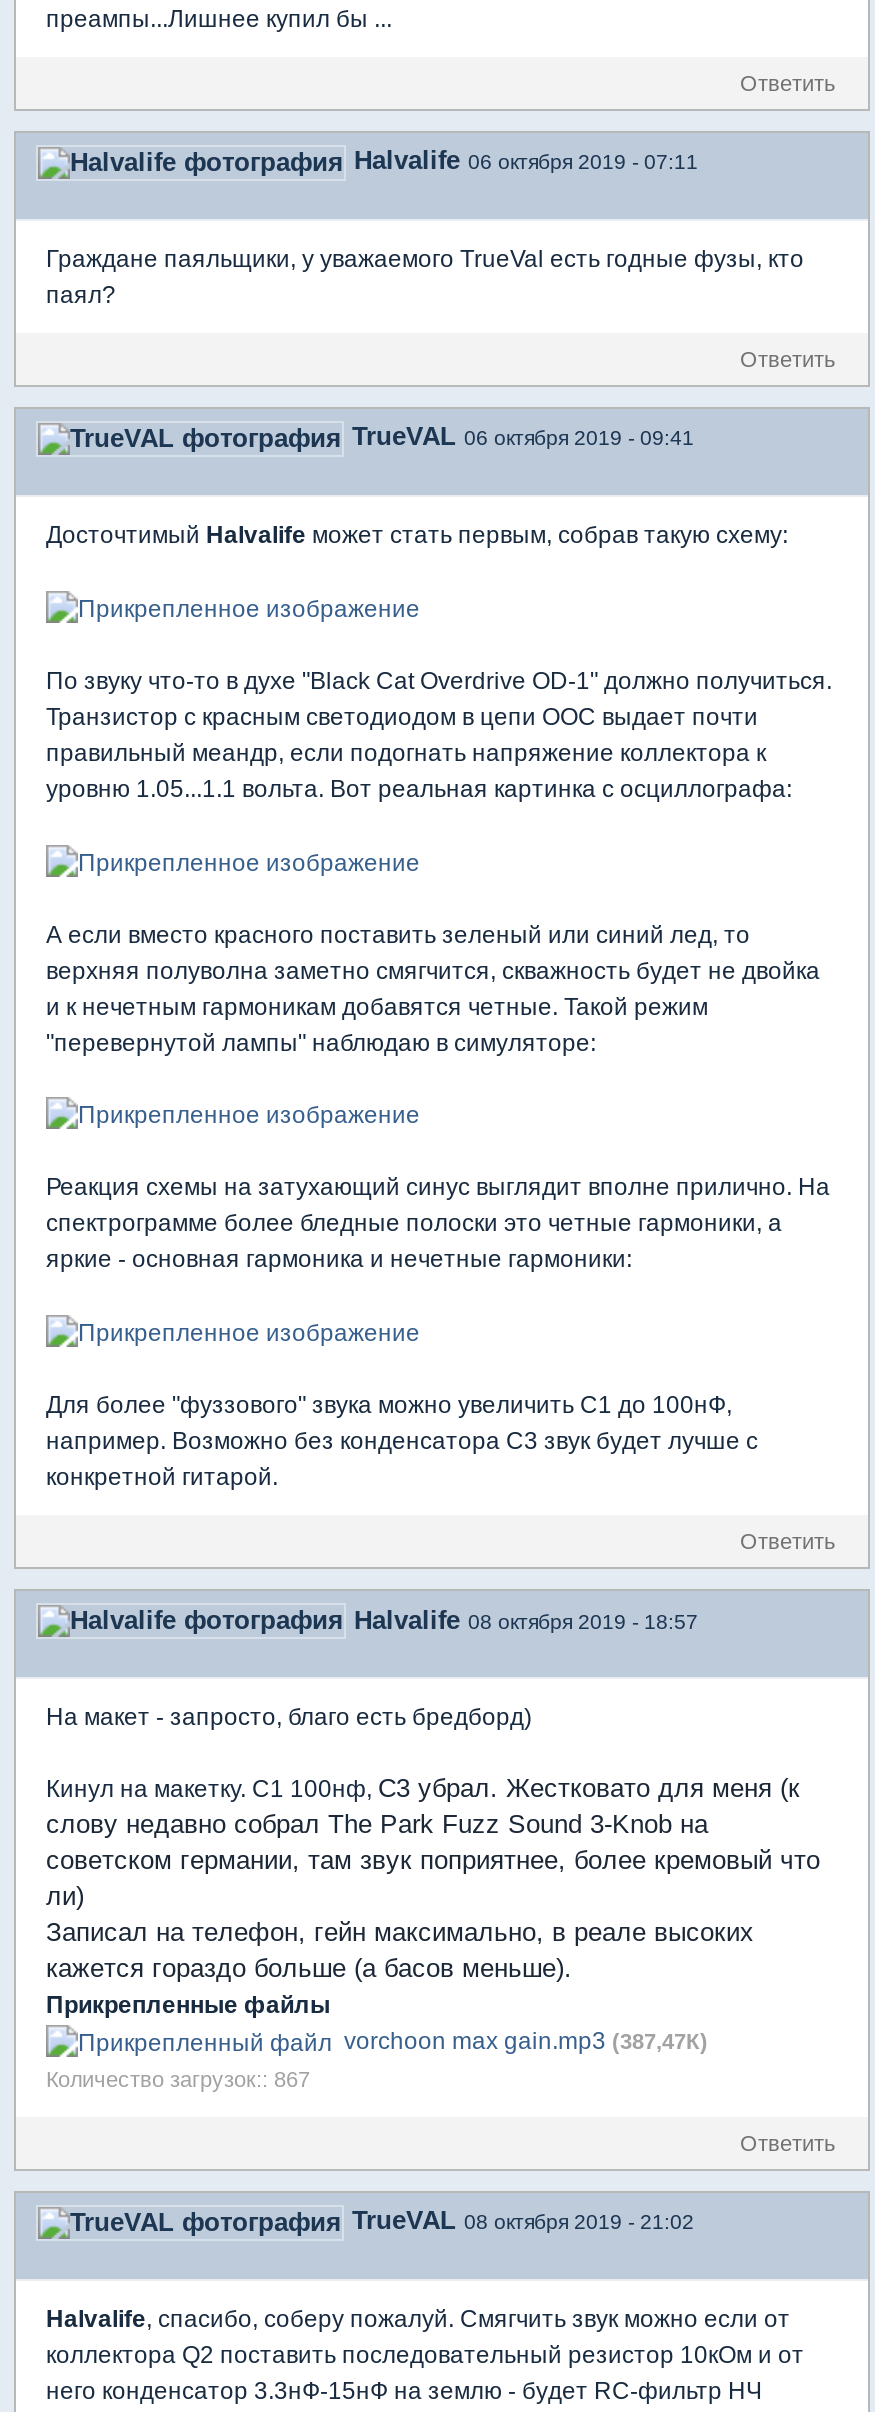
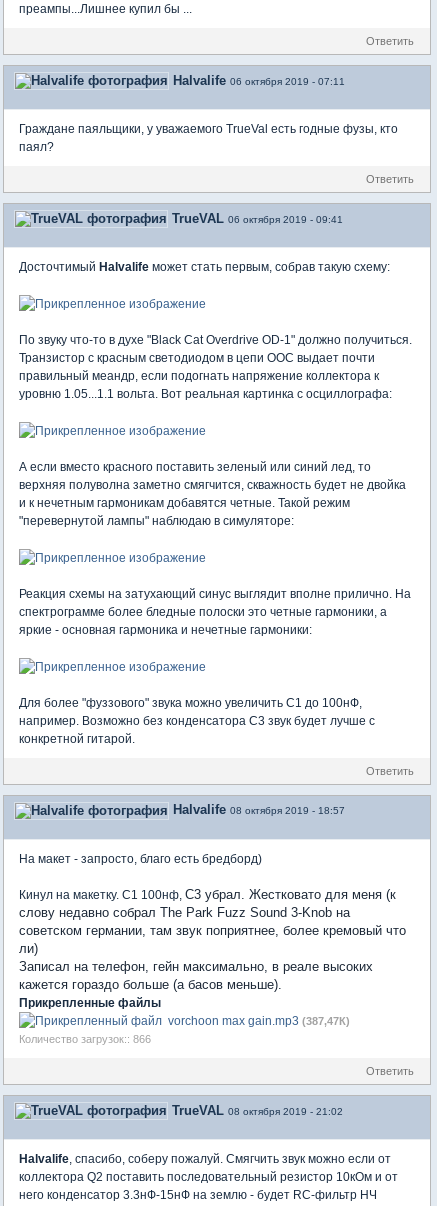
[46,2067,310,2091] Количество загрузок:: 867 -> [19,1033,151,1045] Количество загрузок:: 866

